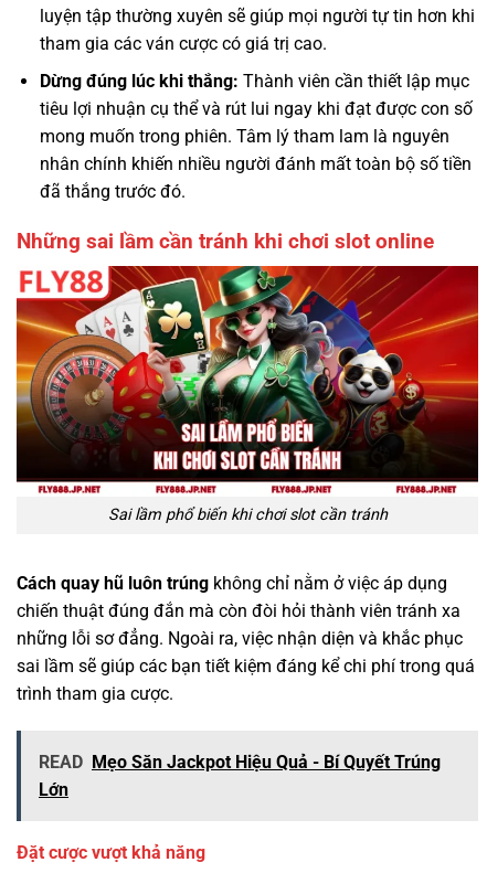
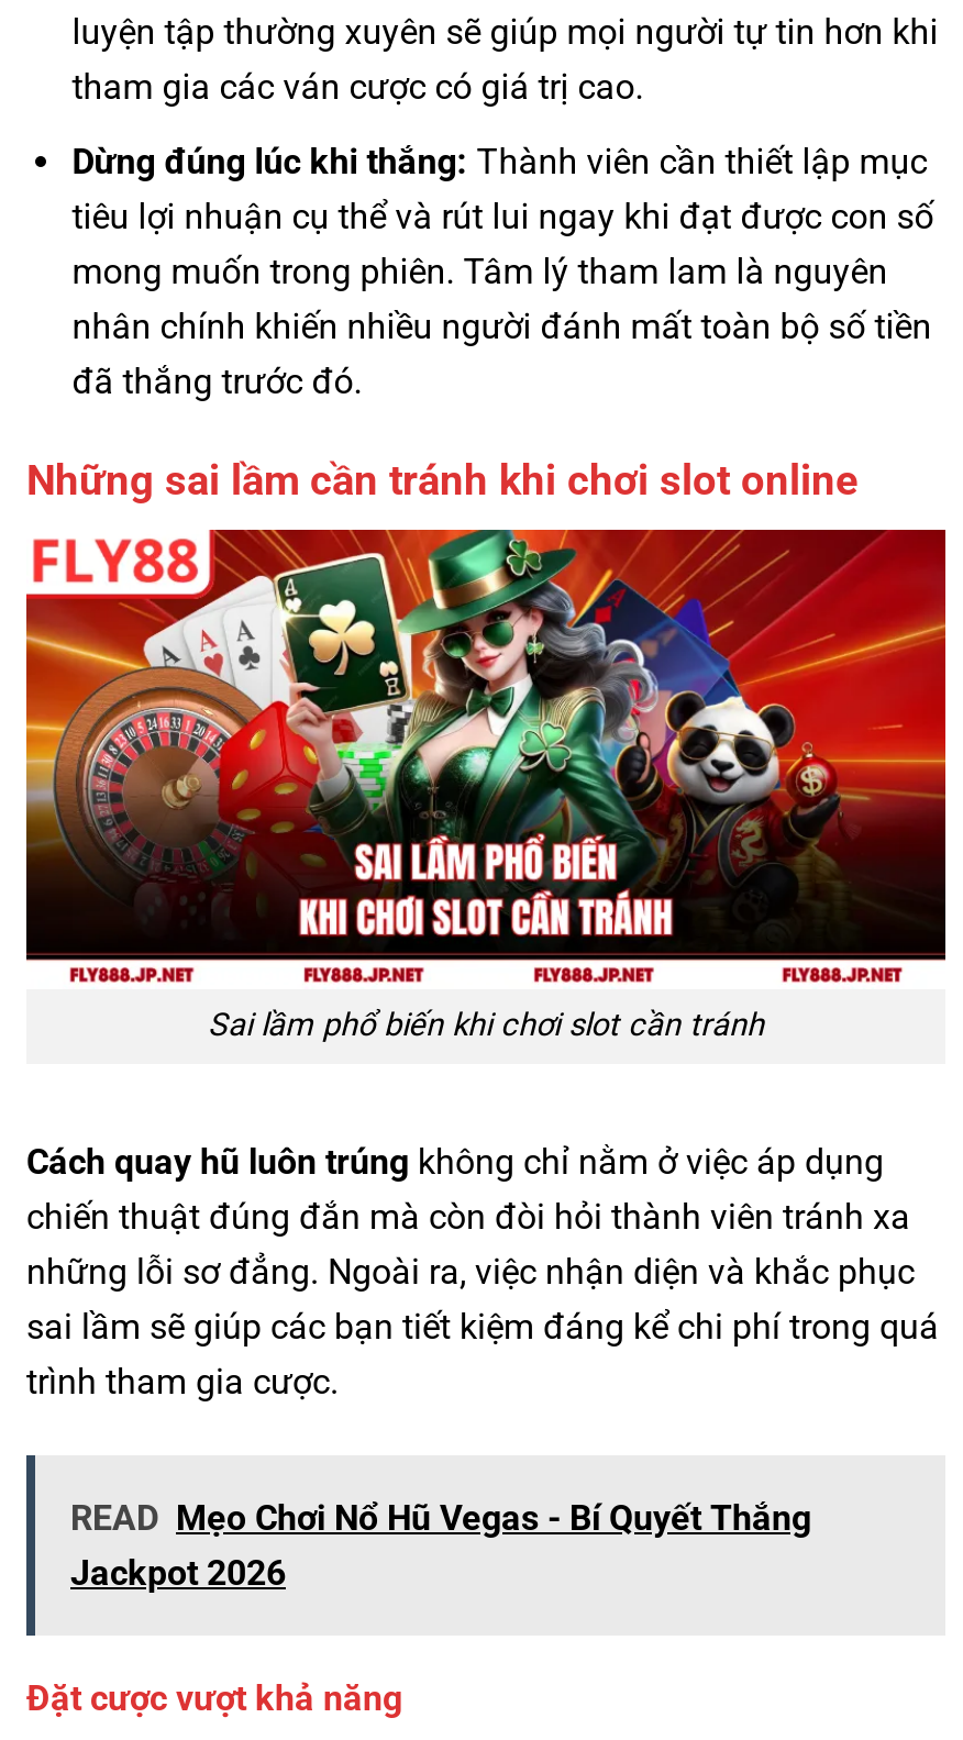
[39,751,441,800] READ Mẹo Săn Jackpot Hiệu Quả - Bí Quyết Trúng | Lớn -> [70,1497,811,1593] READ Mẹo Chơi Nổ Hũ Vegas - Bí Quyết Thắng | Jackpot 2026

